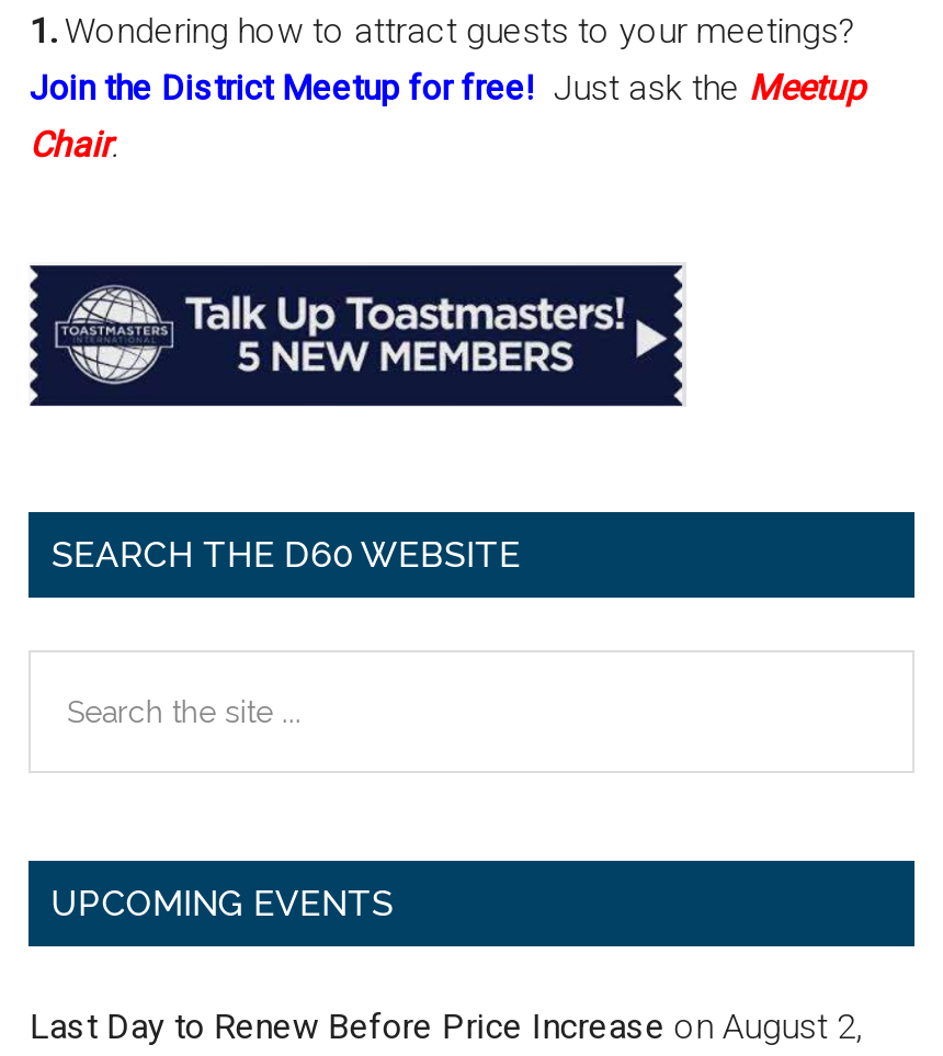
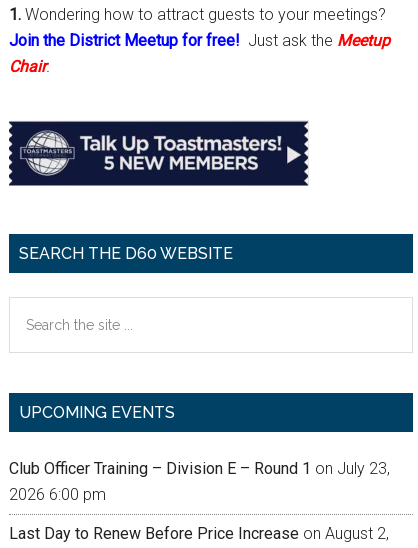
none -> [9,459,390,504] Club Officer Training – Division E – Round 1 on July 23, | 2026 6:00 pm

